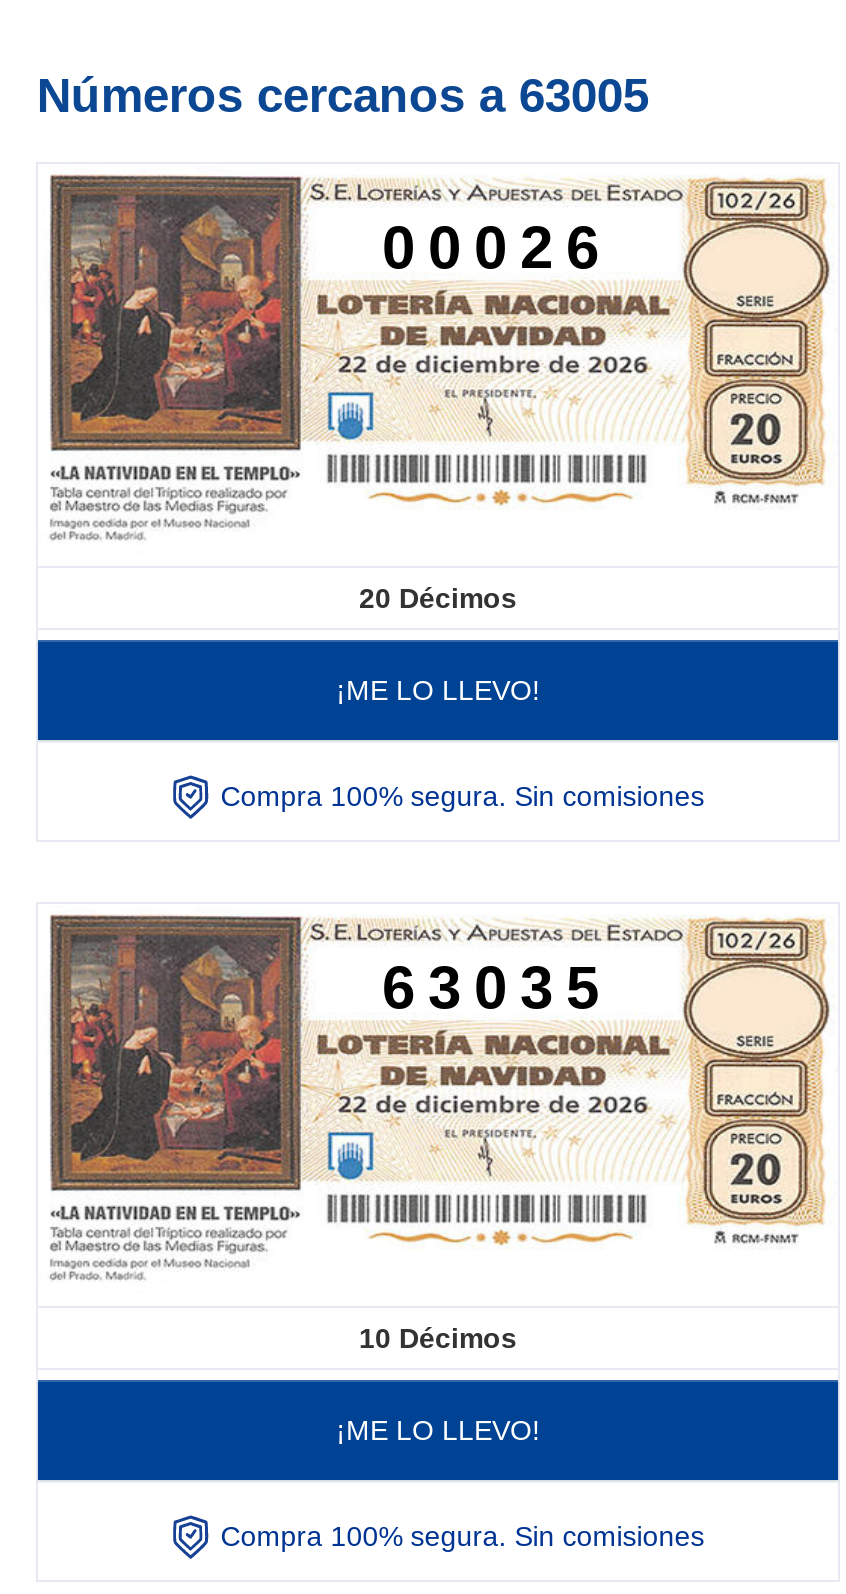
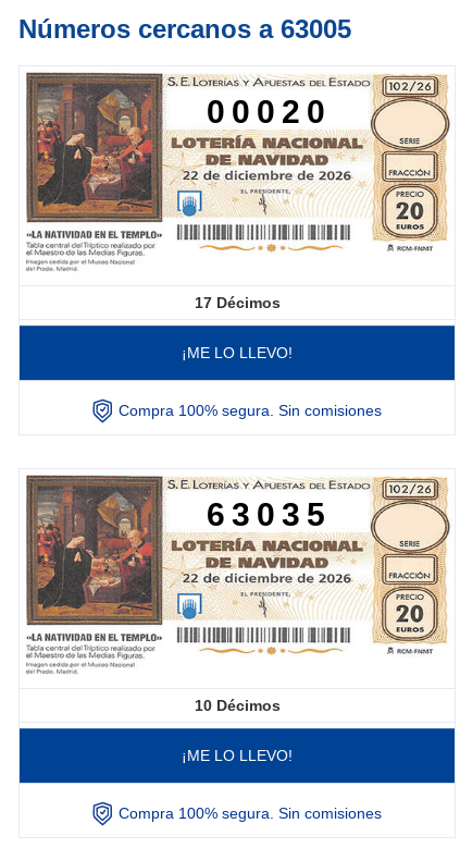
[382,214,612,280] 00026 -> [207,94,332,130] 00020
[359,582,517,614] 20 Décimos -> [194,294,280,311] 17 Décimos

